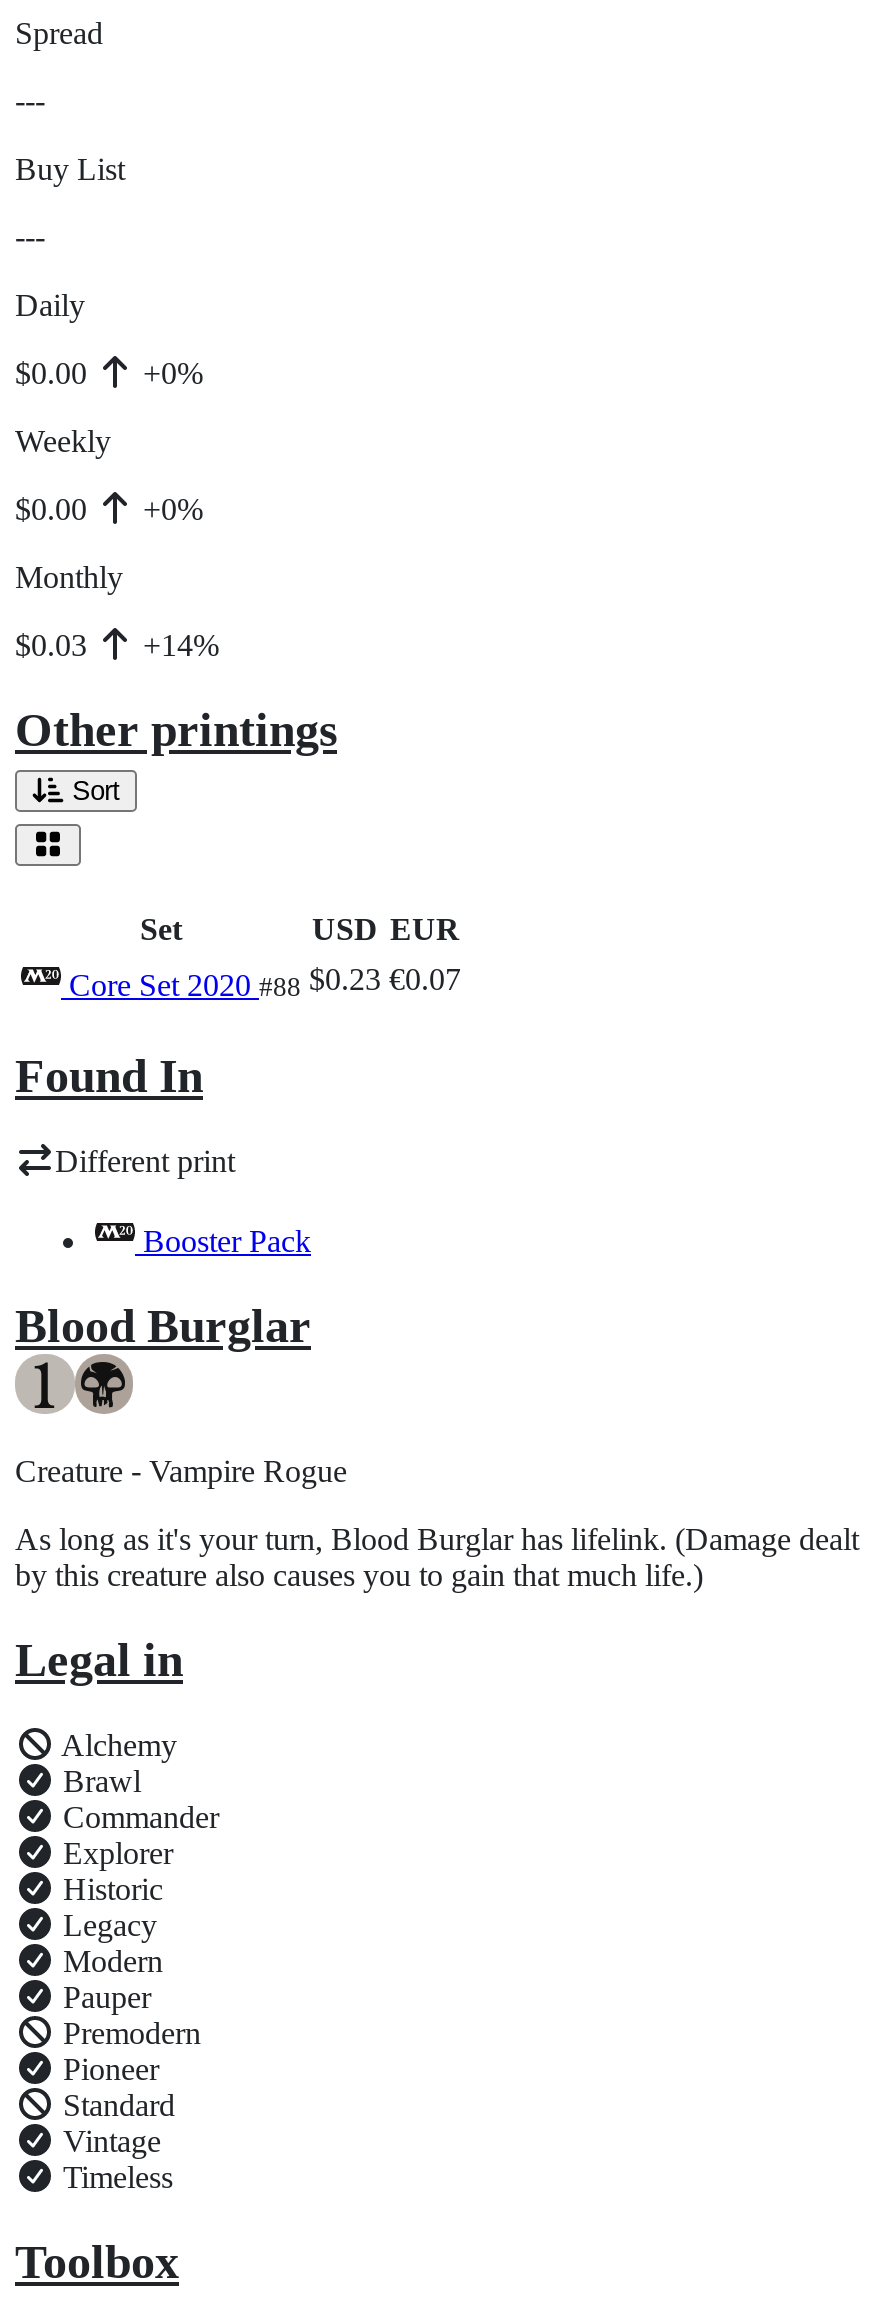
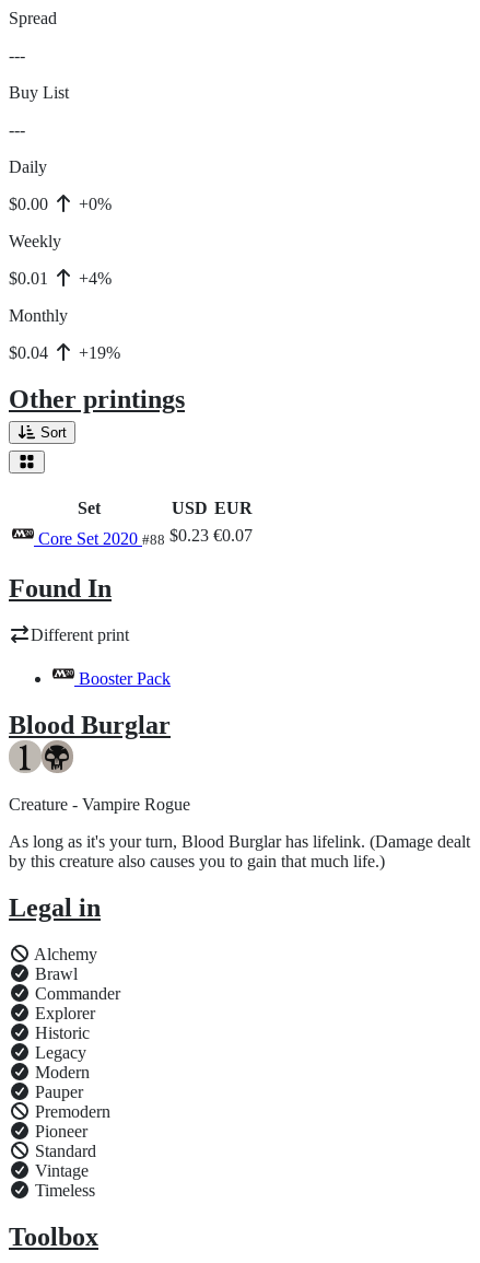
[15,492,95,526] $0.00 -> [9,269,52,288] $0.01
[135,492,203,526] +0% -> [74,269,112,288] +4%
[15,628,95,662] $0.03 -> [9,343,52,362] $0.04
[135,628,219,662] +14% -> [74,343,120,362] +19%

